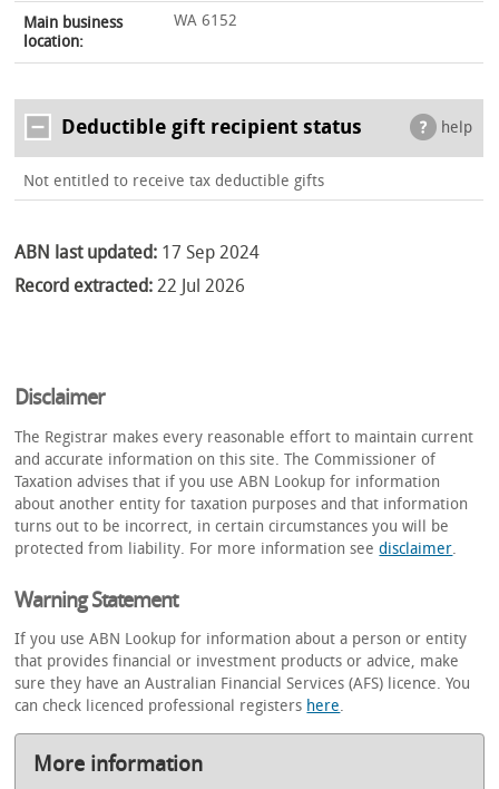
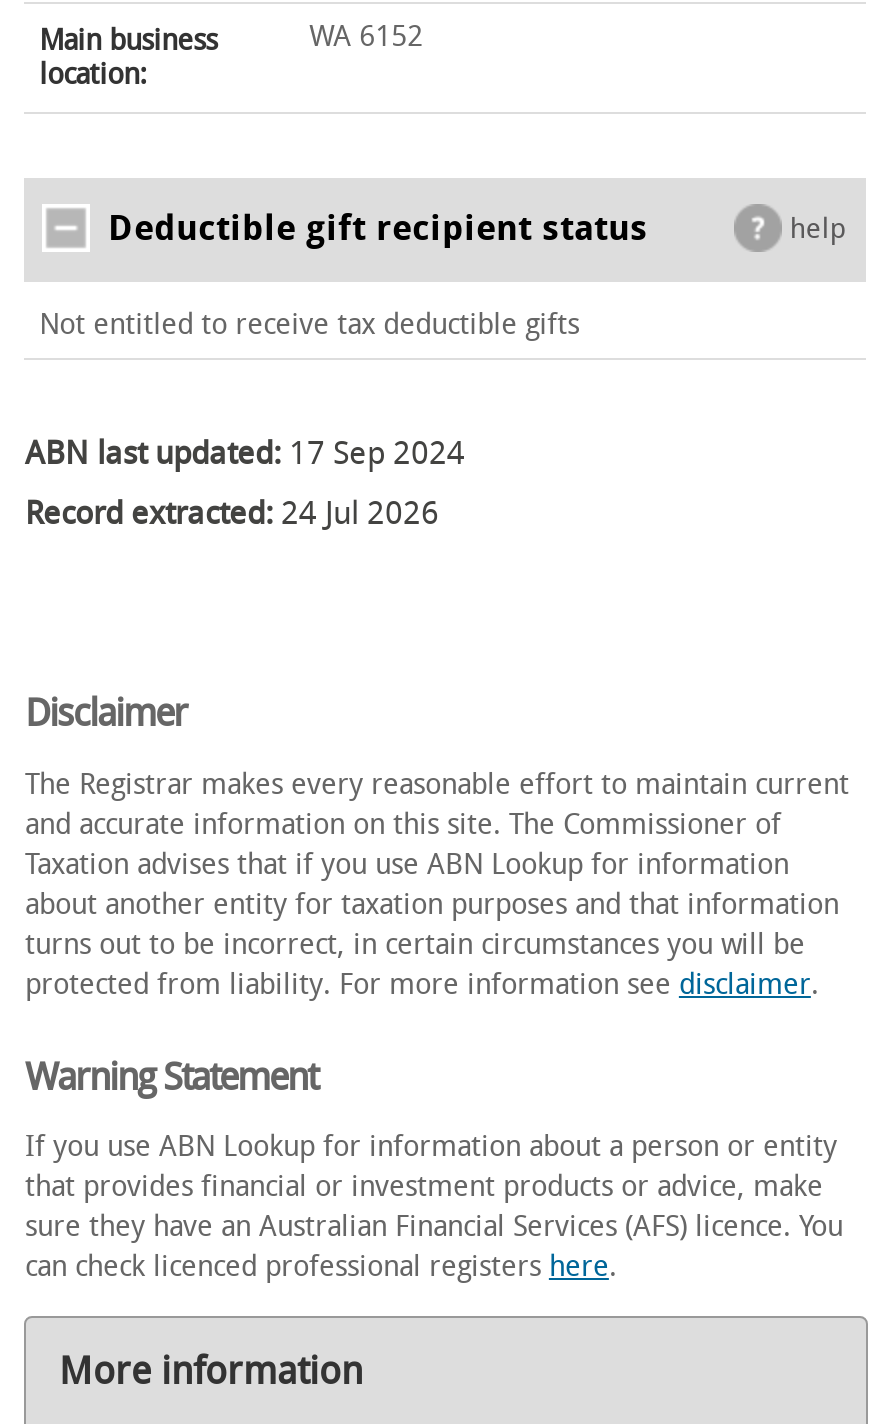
[15,275,245,296] Record extracted: 22 Jul 2026 -> [25,493,439,531] Record extracted: 24 Jul 2026

